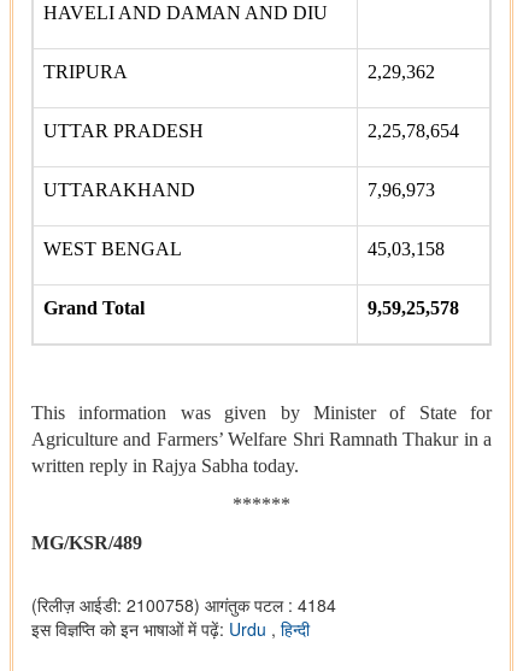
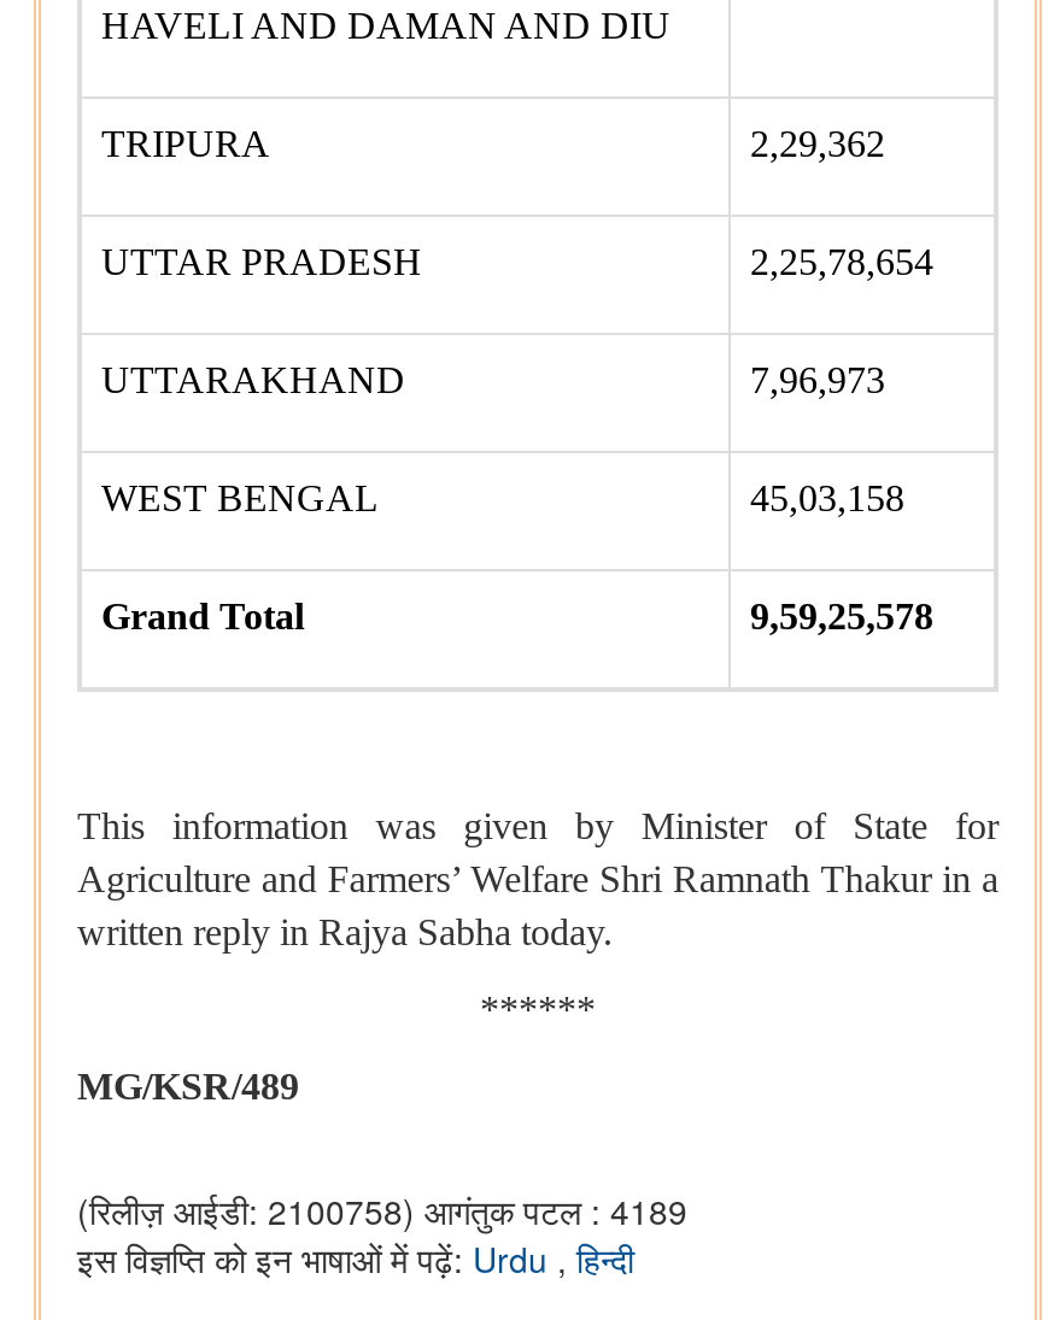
[31,593,336,617] (रिलीज़ आईडी: 2100758) आगंतुक पटल : 4184 -> [77,1187,687,1235] (रिलीज़ आईडी: 2100758) आगंतुक पटल : 4189

